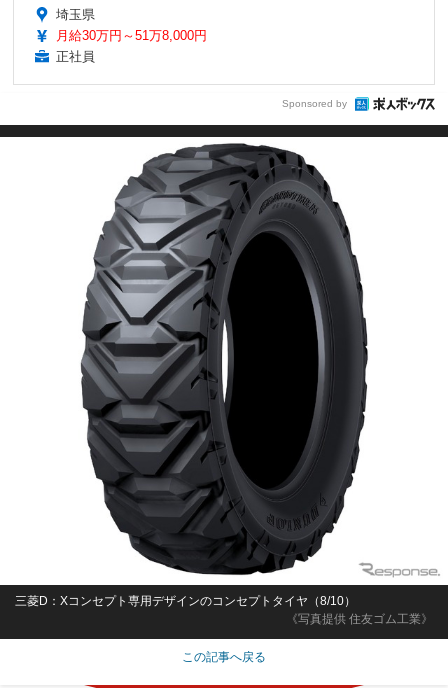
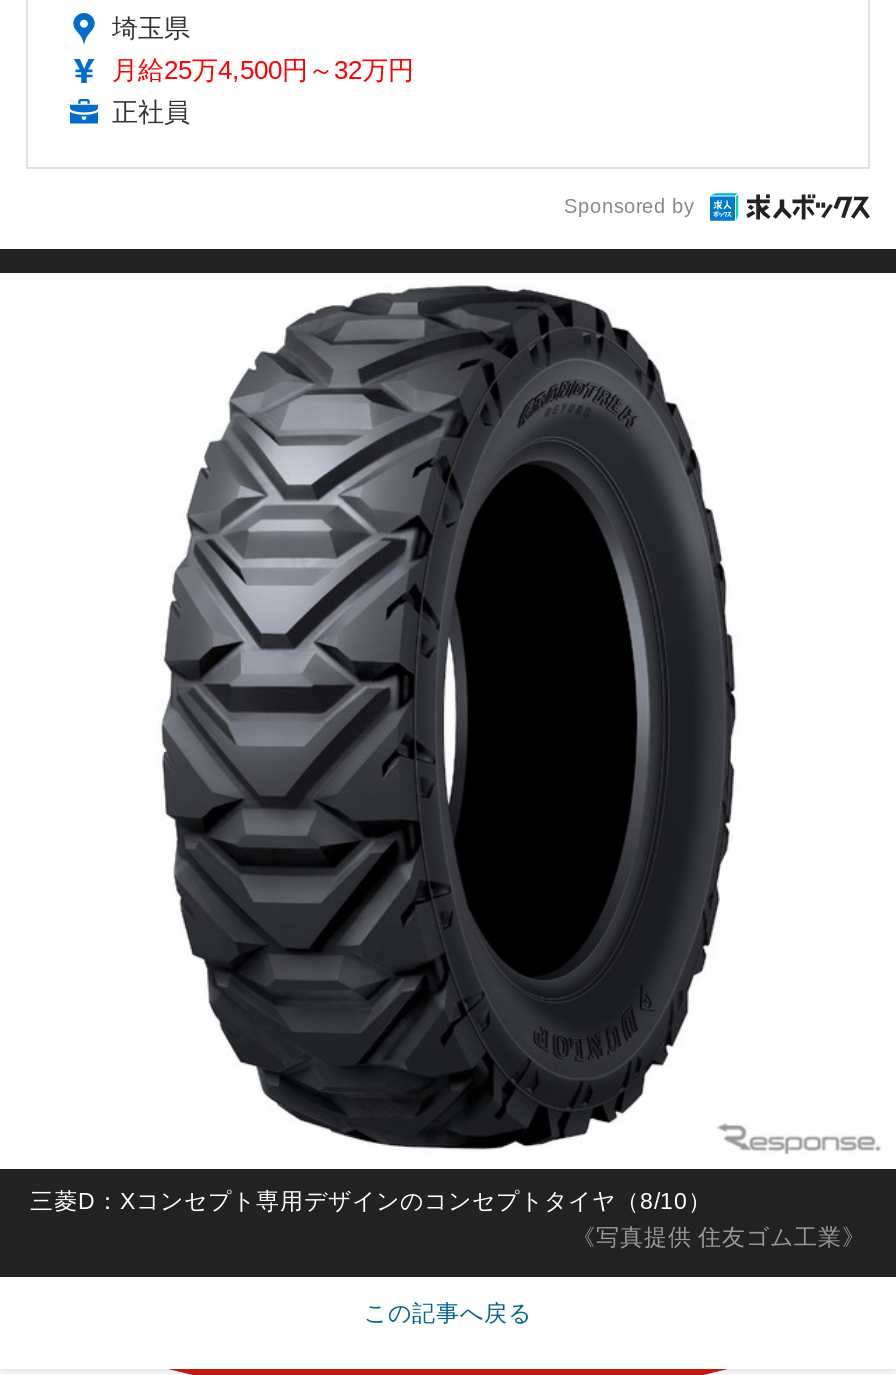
[56,28,207,43] 月給30万円～51万8,000円 -> [112,54,414,84] 月給25万4,500円～32万円

